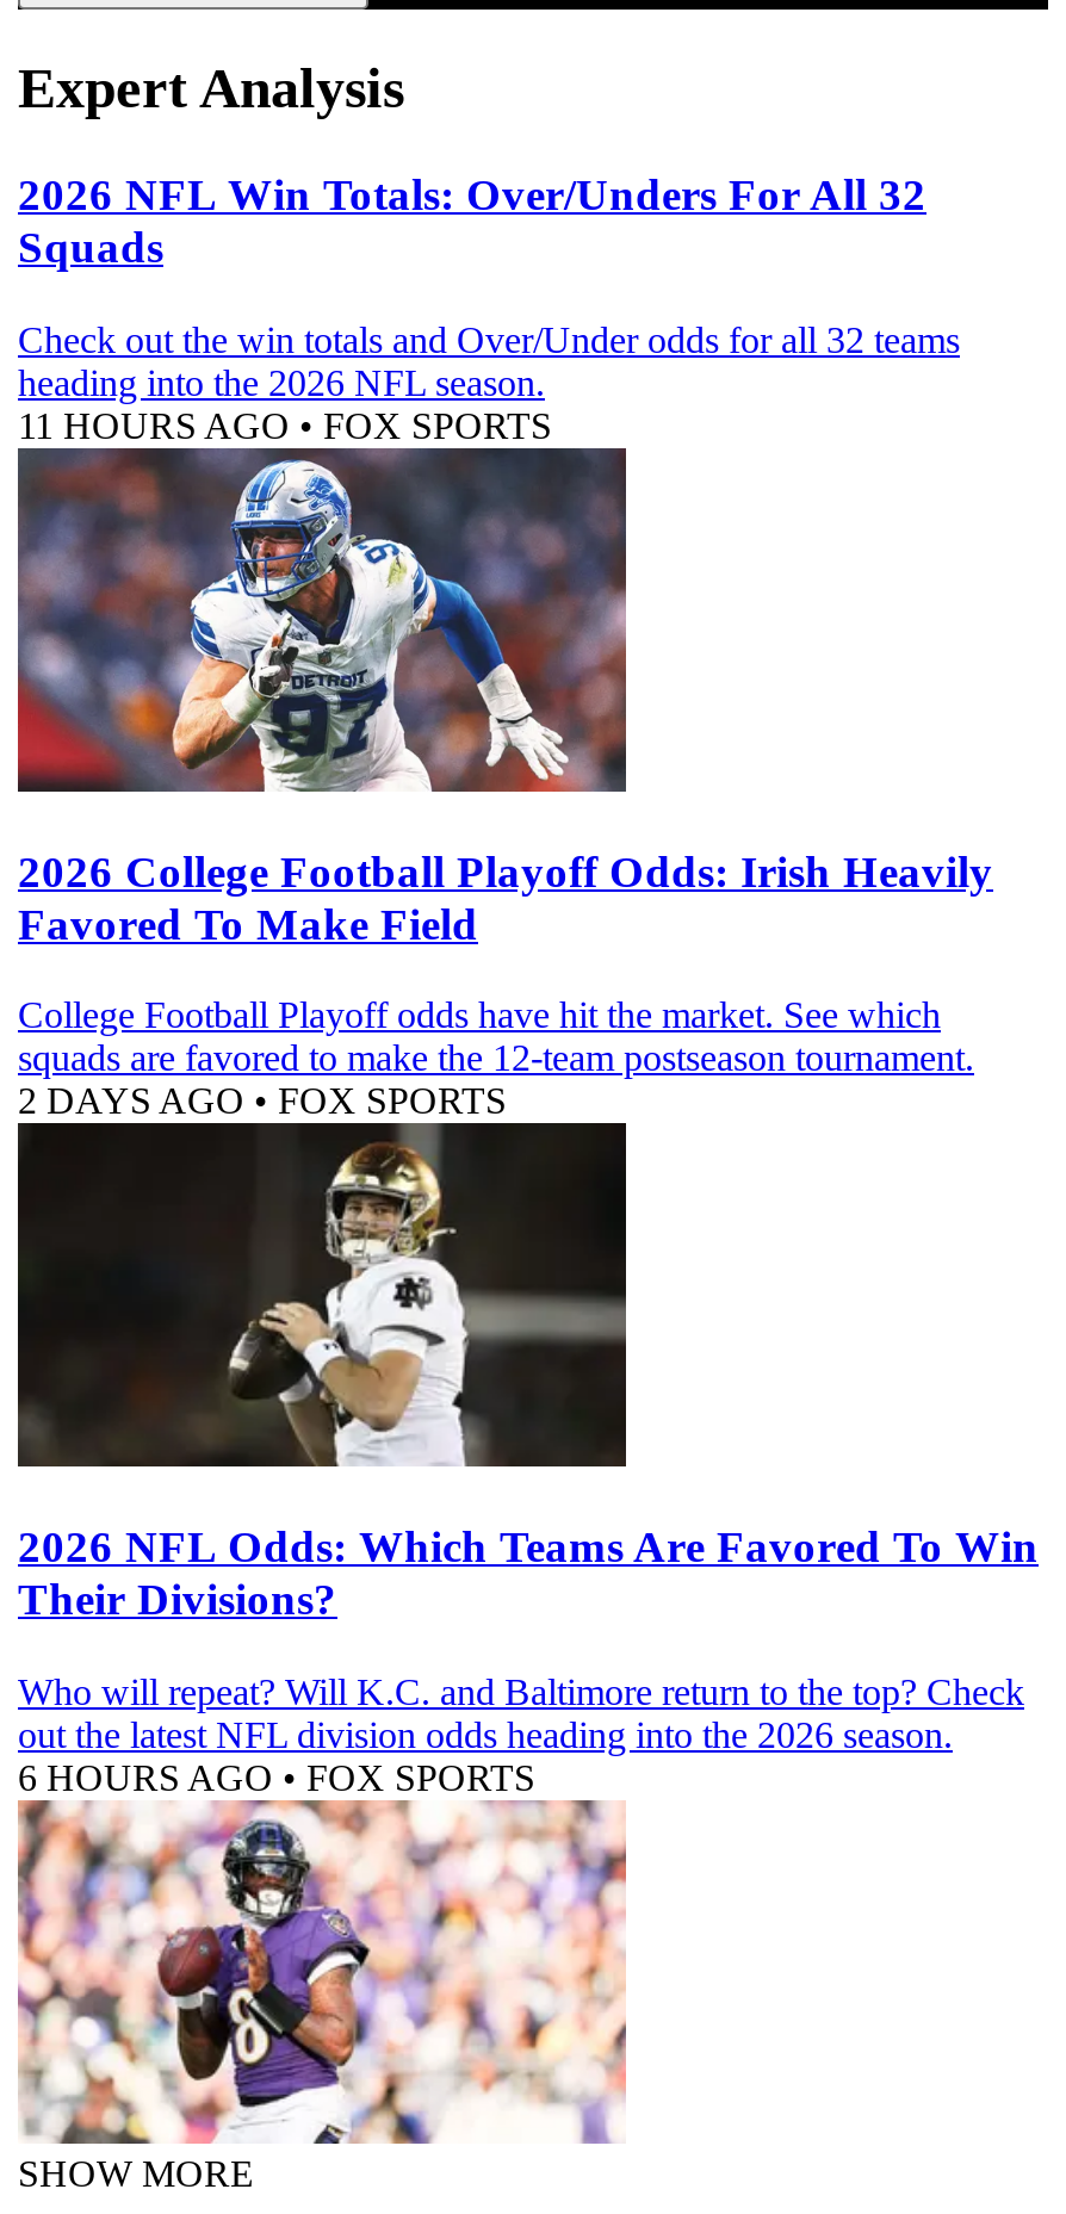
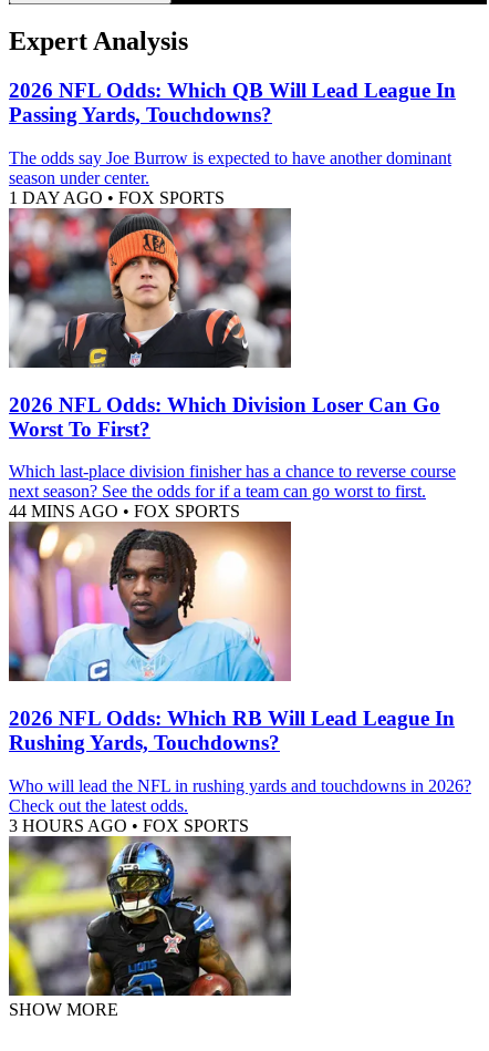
[18,170,926,272] 2026 NFL Win Totals: Over/Unders For All 32 | Squads -> [9,79,456,126] 2026 NFL Odds: Which QB Will Lead League In | Passing Yards, Touchdowns?
[18,319,960,446] Check out the win totals and Over/Under odds for all 32 teams | heading into the 2026 NFL season. | 11 HOURS AGO • FOX SPORTS -> [9,148,451,207] The odds say Joe Burrow is expected to have another dominant | season under center. | 1 DAY AGO • FOX SPORTS
[16,451,993,948] [image] | 2026 College Football Playoff Odds: Irish Heavily | Favored To Make Field -> [8,208,440,440] [image] | 2026 NFL Odds: Which Division Loser Can Go | Worst To First?
[16,995,974,1469] [image] | College Football Playoff odds have hit the market. See which | squads are favored to make the 12-team postseason tournament. | 2 DAYS AGO • FOX SPORTS -> [8,462,456,682] [image] | Which last-place division finisher has a chance to reverse course | next season? See the odds for if a team can go worst to first. | 44 MINS AGO • FOX SPORTS
[18,1521,1039,1624] 2026 NFL Odds: Which Teams Are Favored To Win | Their Divisions? -> [9,707,455,754] 2026 NFL Odds: Which RB Will Lead League In | Rushing Yards, Touchdowns?
[18,1671,1024,1797] Who will repeat? Will K.C. and Baltimore return to the top? Check | out the latest NFL division odds heading into the 2026 season. | 6 HOURS AGO • FOX SPORTS -> [9,776,471,835] Who will lead the NFL in rushing yards and touchdowns in 2026? | Check out the latest odds. | 3 HOURS AGO • FOX SPORTS
[16,1800,628,2146] [image] -> [8,835,292,997] [image]

